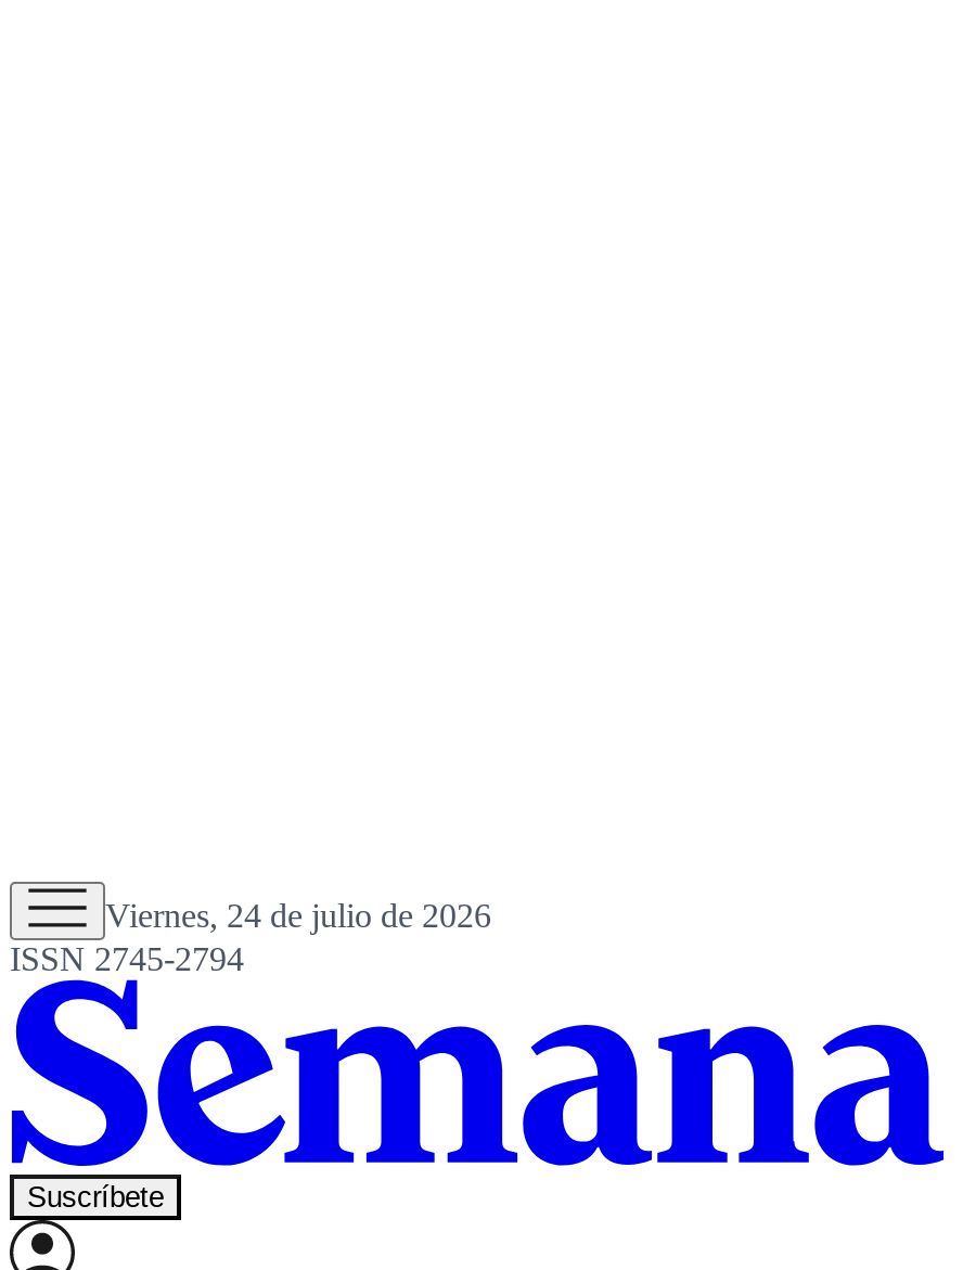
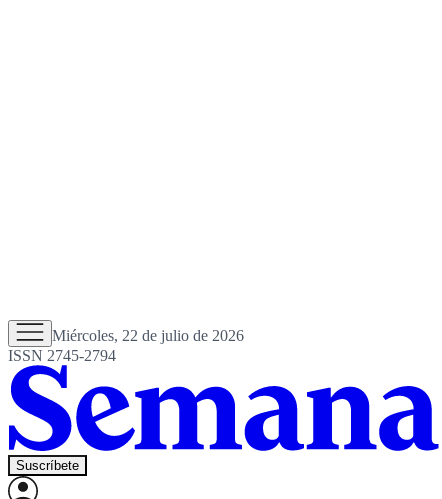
[105,897,491,934] Viernes, 24 de julio de 2026 -> [52,327,244,344] Miércoles, 22 de julio de 2026

